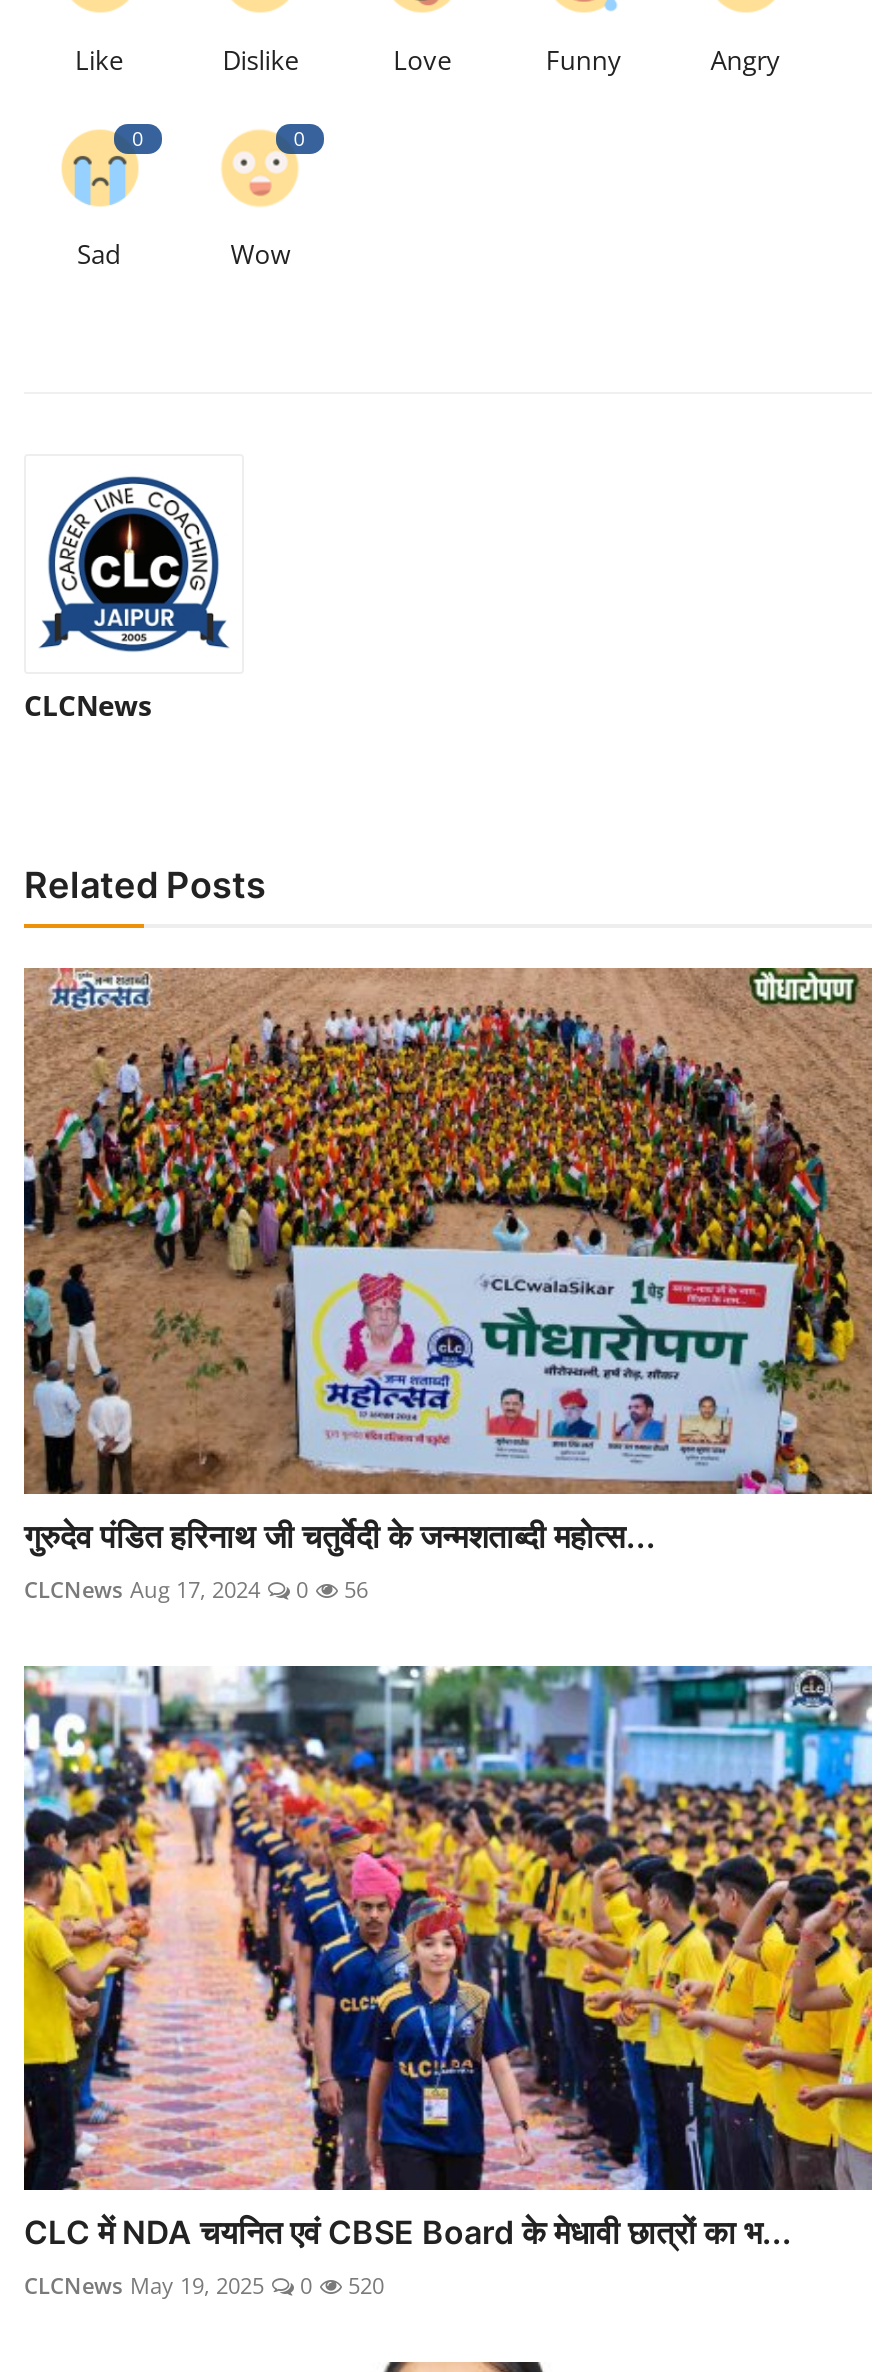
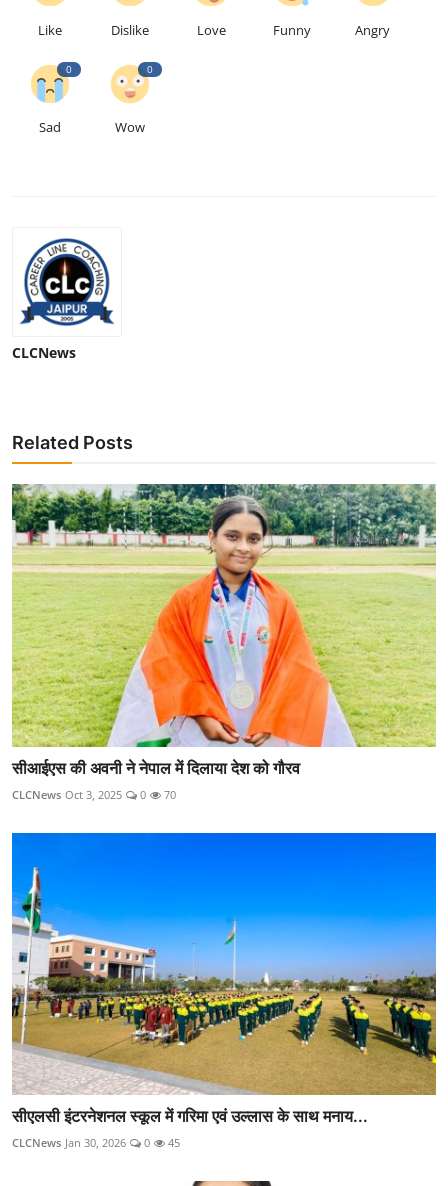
[22,966,874,1604] [image] | गुरुदेव पंडित हरिनाथ जी चतुर्वेदी के जन्मशताब्दी महोत्स... | CLCNews Aug 17, 2024 -> [11,483,436,802] [image] | सीआईएस की अवनी ने नेपाल में दिलाया देश को गौरव | CLCNews Oct 3, 2025
[338,1574,368,1604] 56 -> [161,787,176,802] 70
[22,1664,874,2301] [image] | CLC में NDA चयनित एवं CBSE Board के मेधावी छात्रों का भ... | CLCNews May 19, 2025 -> [11,832,437,1150] [image] | सीएलसी इंटरनेशनल स्कूल में गरिमा एवं उल्लास के साथ मनाय... | CLCNews Jan 30, 2026
[342,2271,384,2301] 520 -> [165,1135,180,1150] 45

